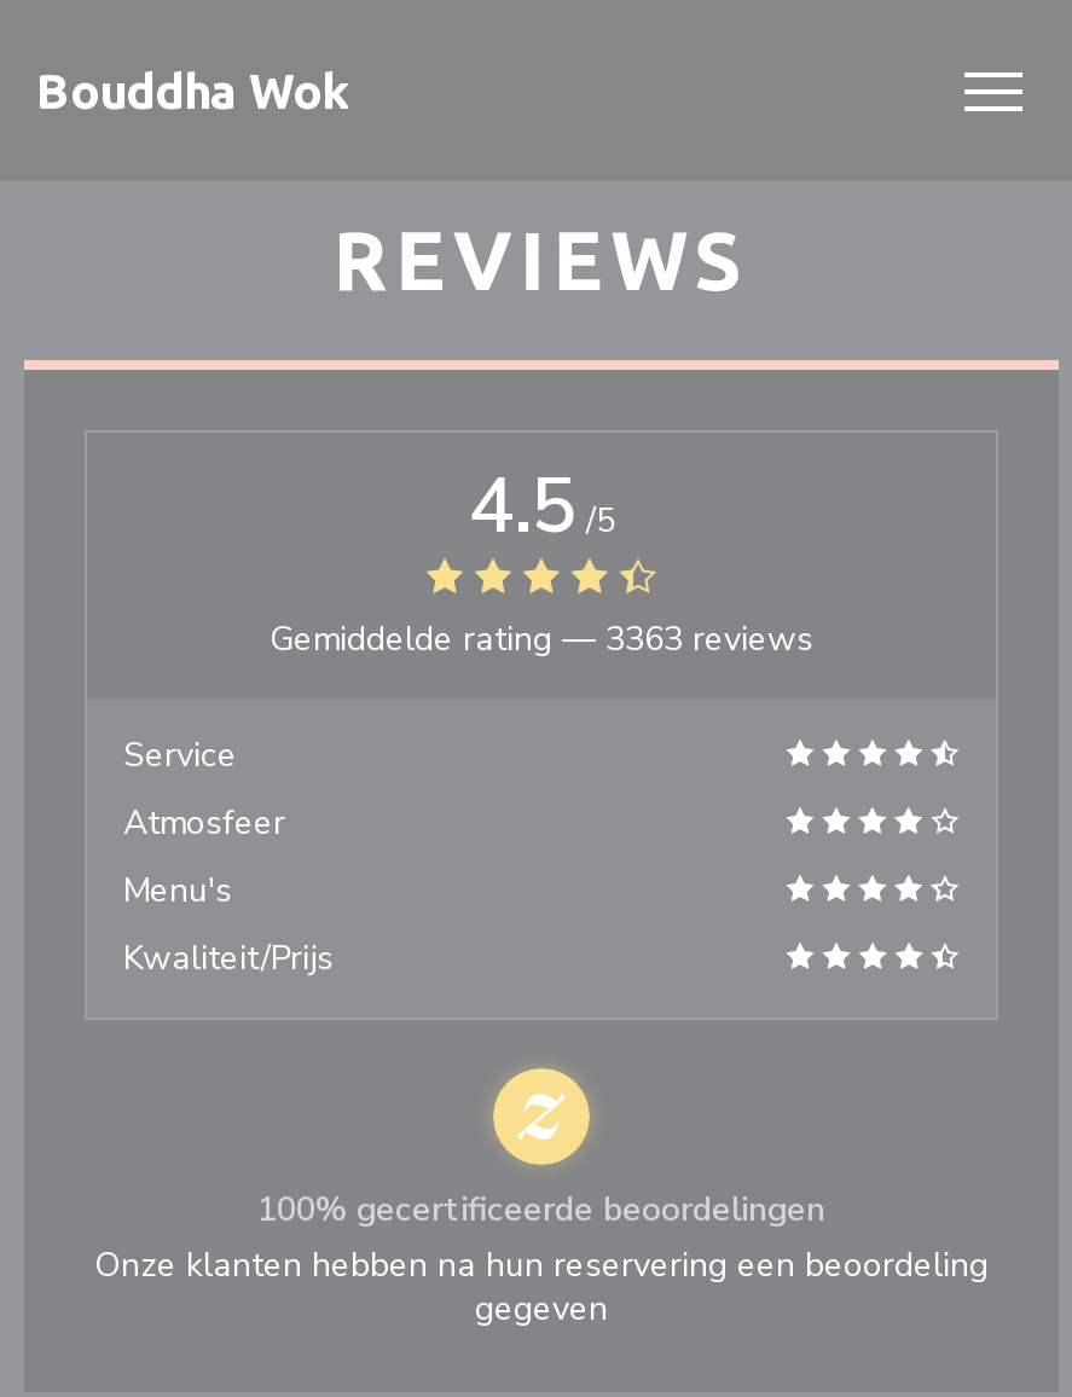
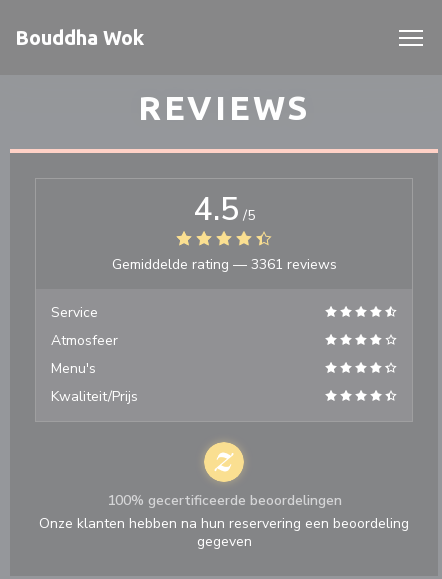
[270,616,813,662] Gemiddelde rating — 3363 reviews -> [111,255,336,274] Gemiddelde rating — 3361 reviews

